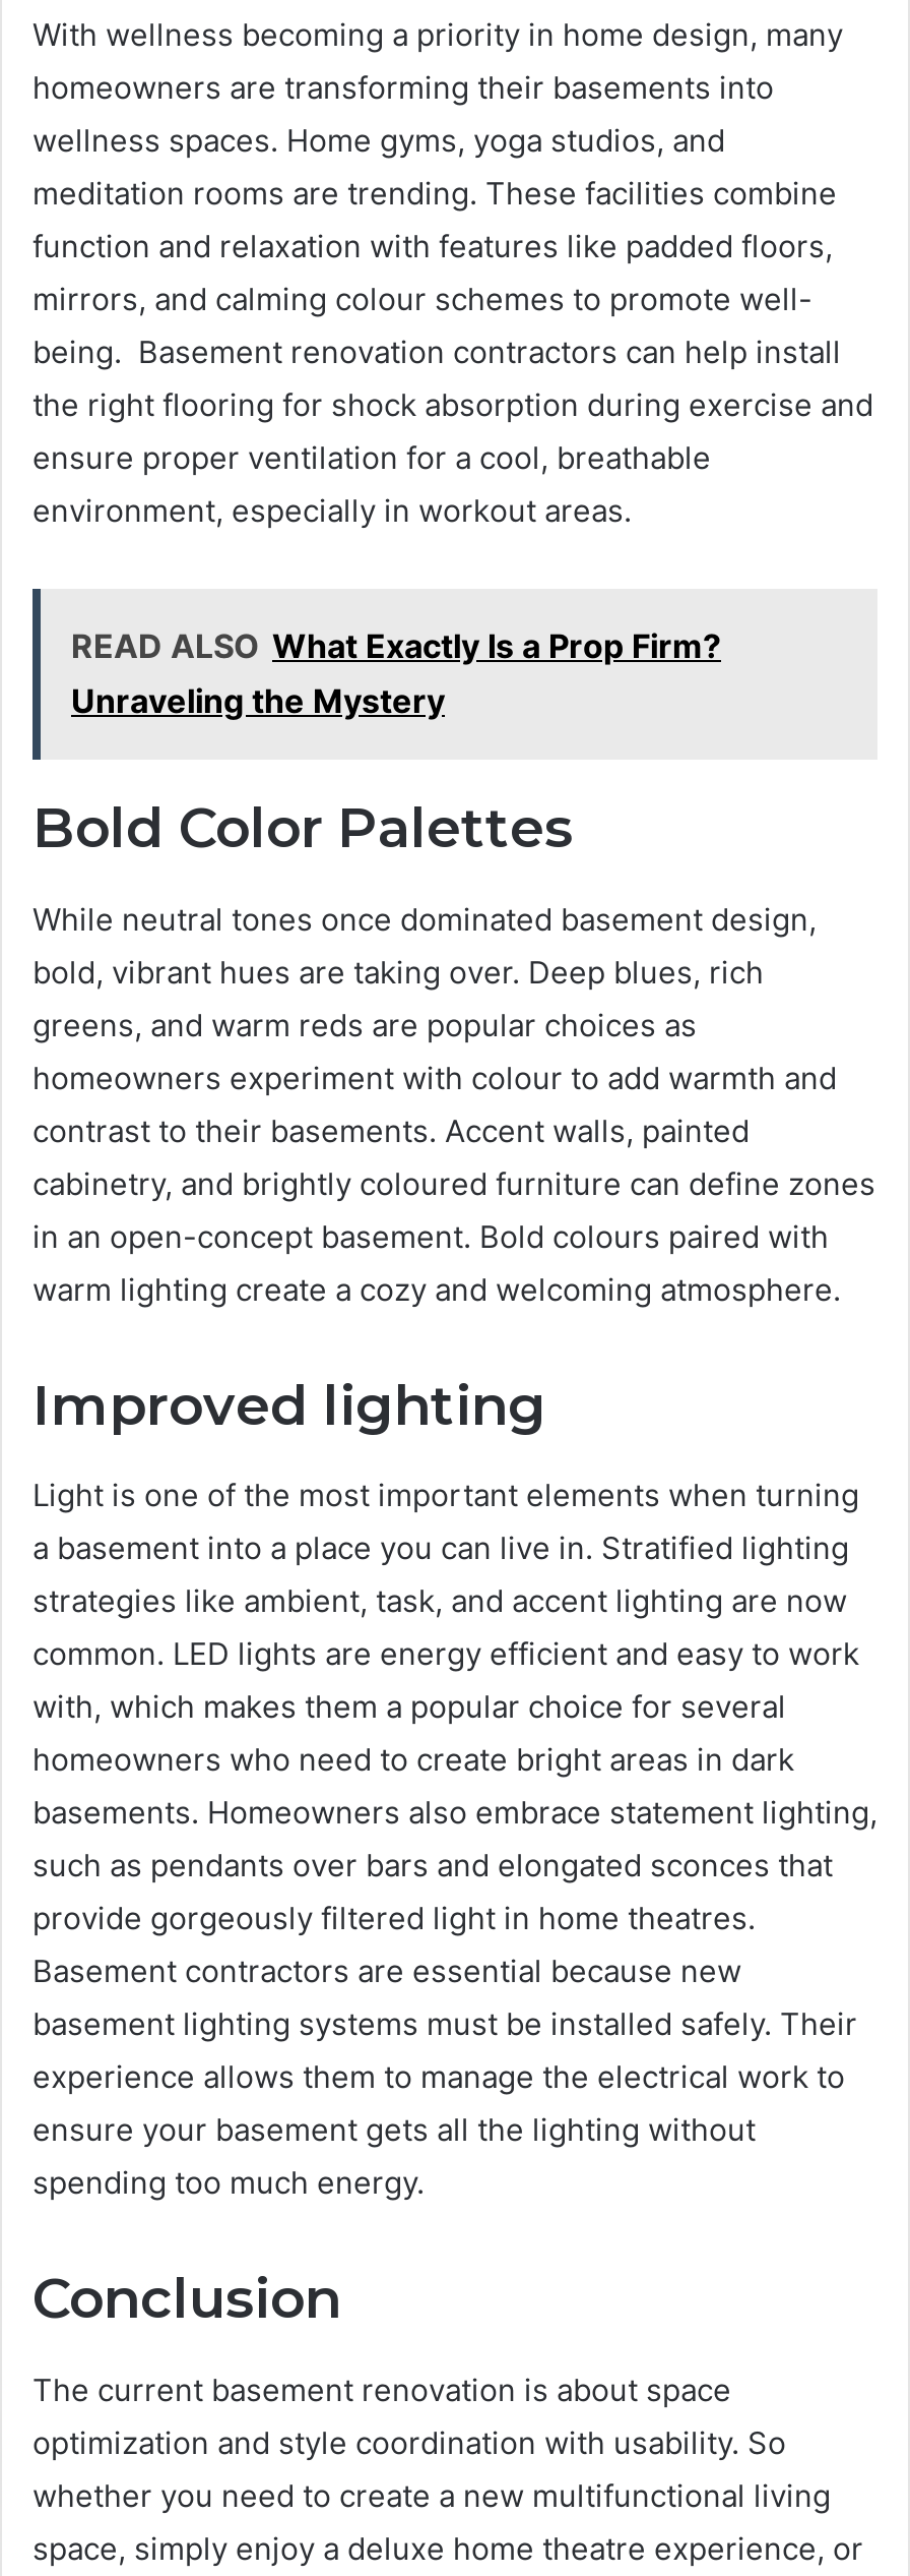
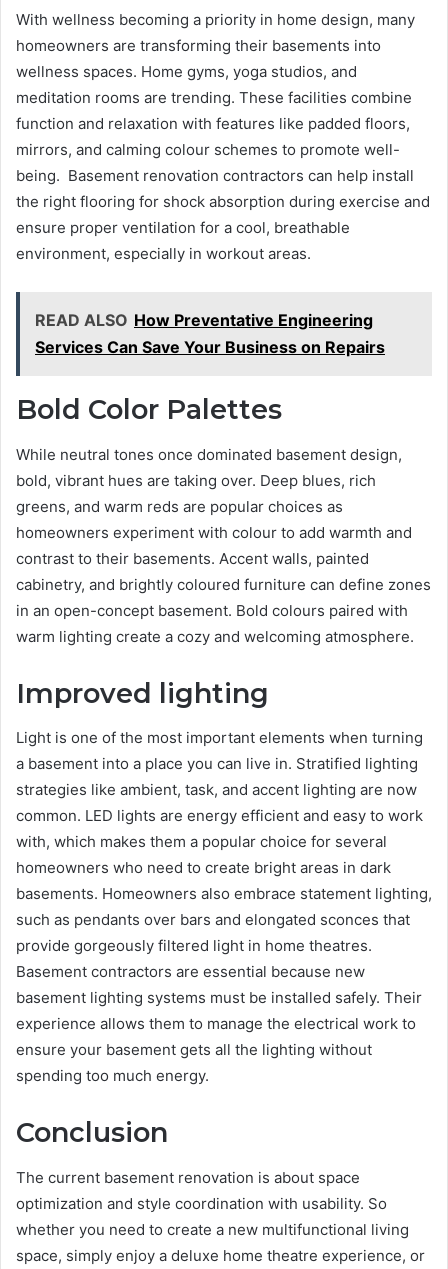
[71,626,721,722] READ ALSO What Exactly Is a Prop Firm? | Unraveling the Mystery -> [35,310,385,357] READ ALSO How Preventative Engineering | Services Can Save Your Business on Repairs

